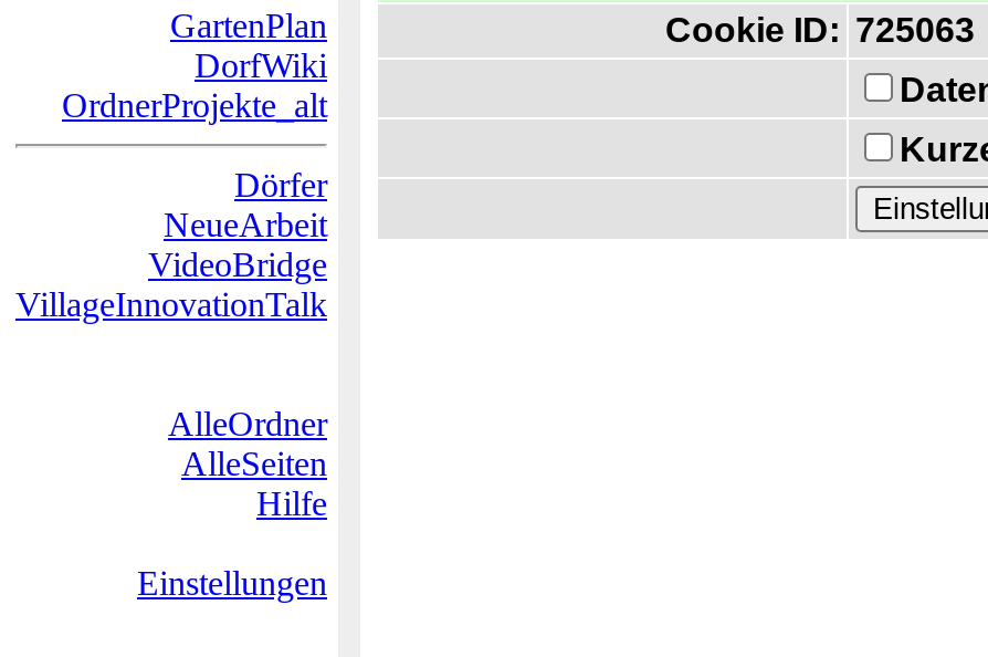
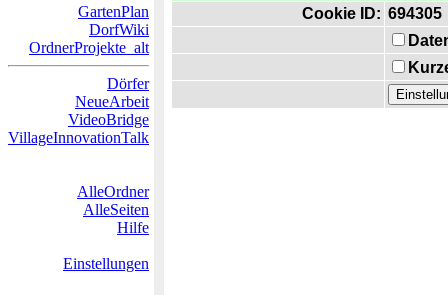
[665,11,975,49] Cookie ID: 725063 -> [302,5,442,22] Cookie ID: 694305

